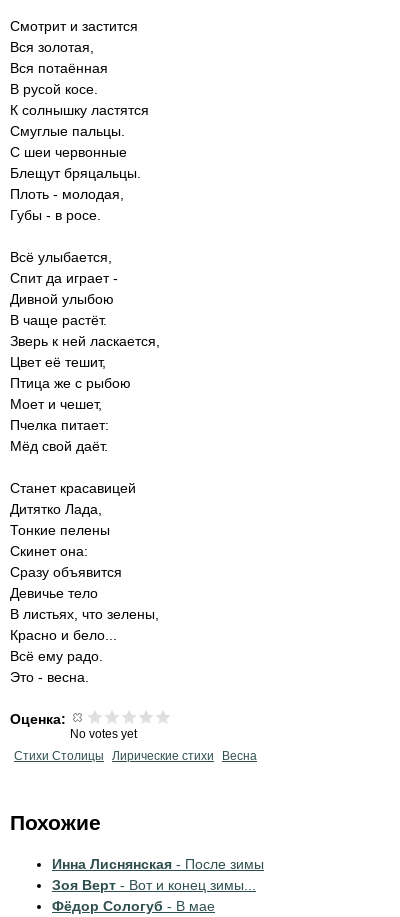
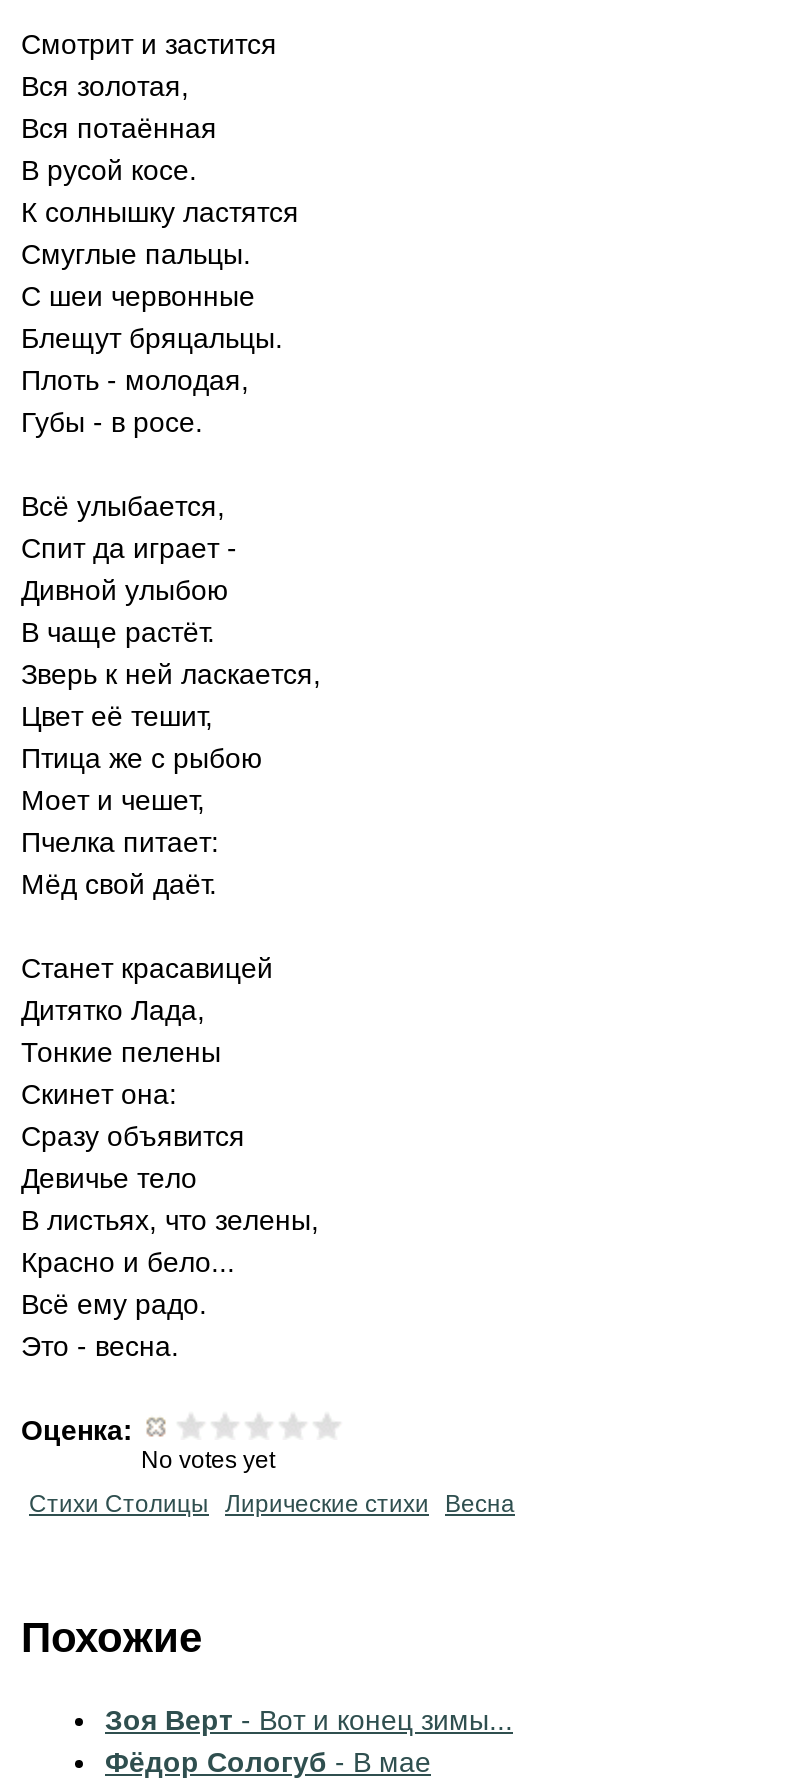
[52,856,264,872] Инна Лиснянская - После зимы -> none

